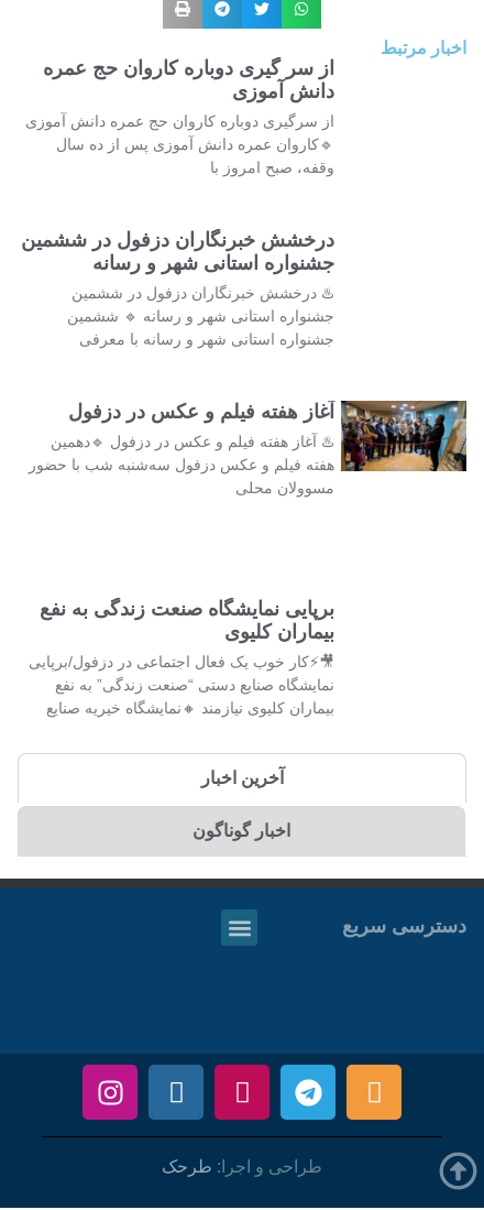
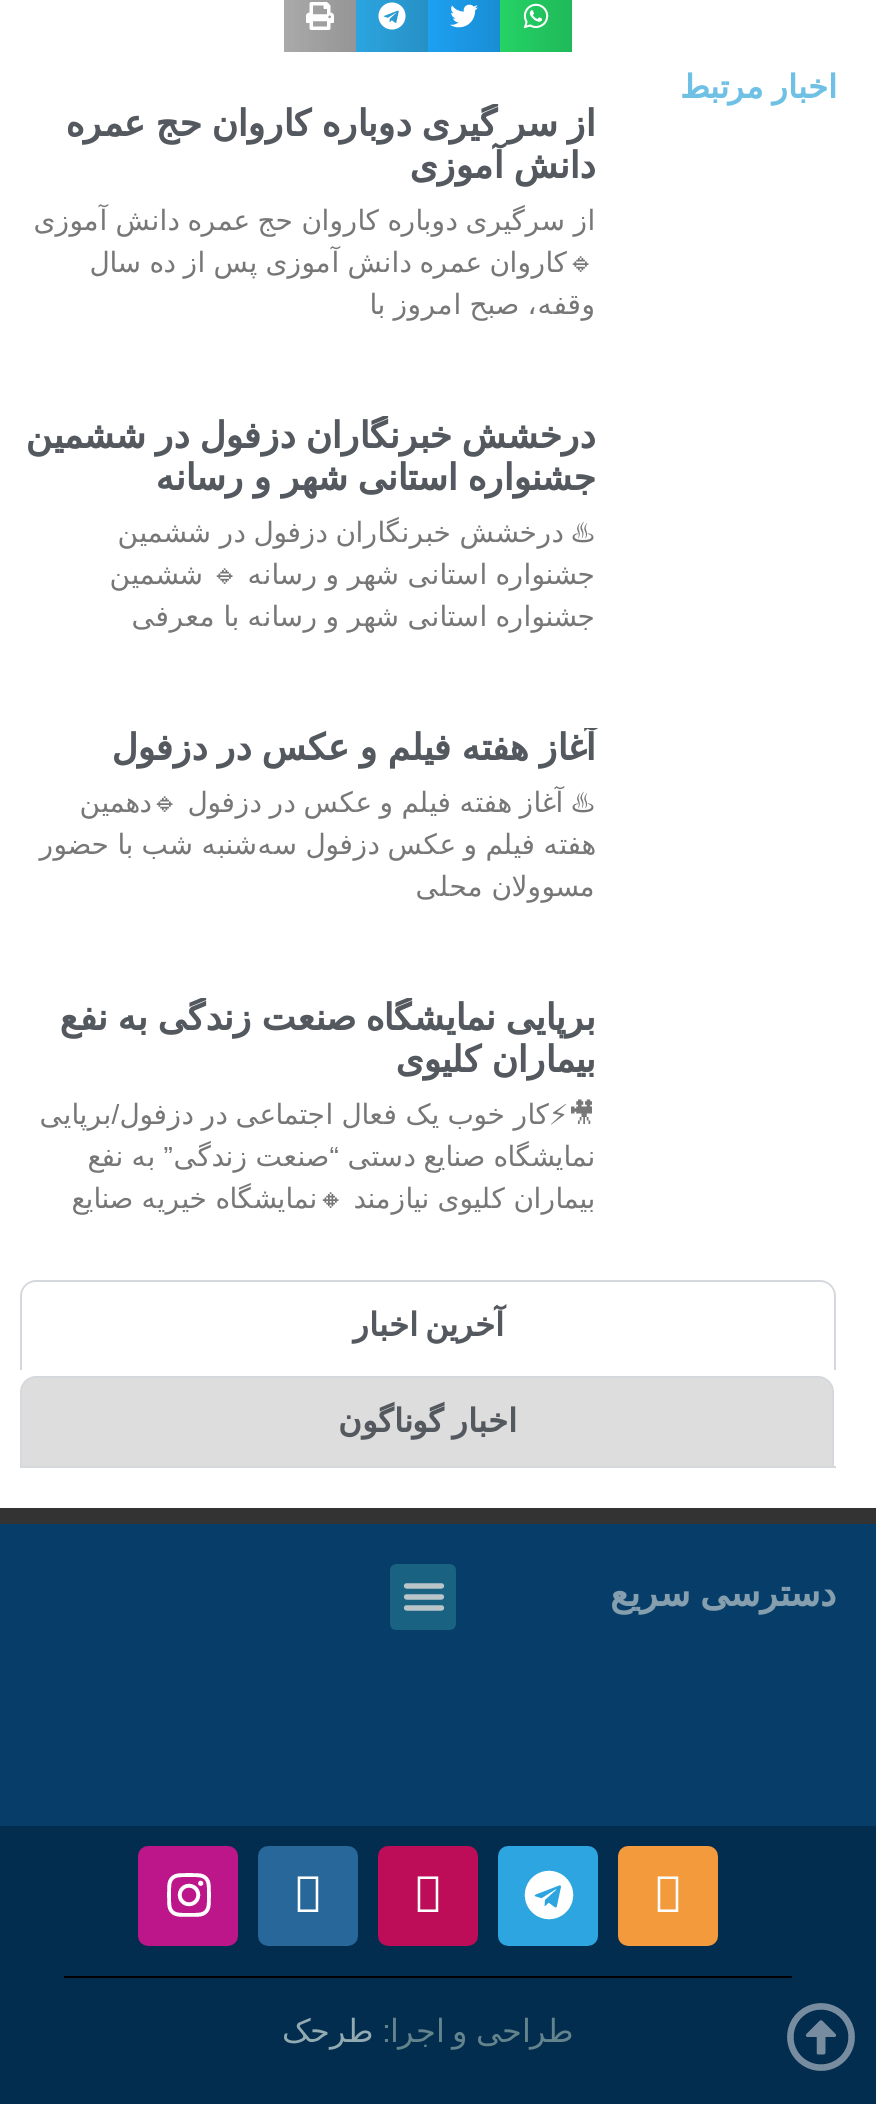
[340,400,468,472] [image] -> none

